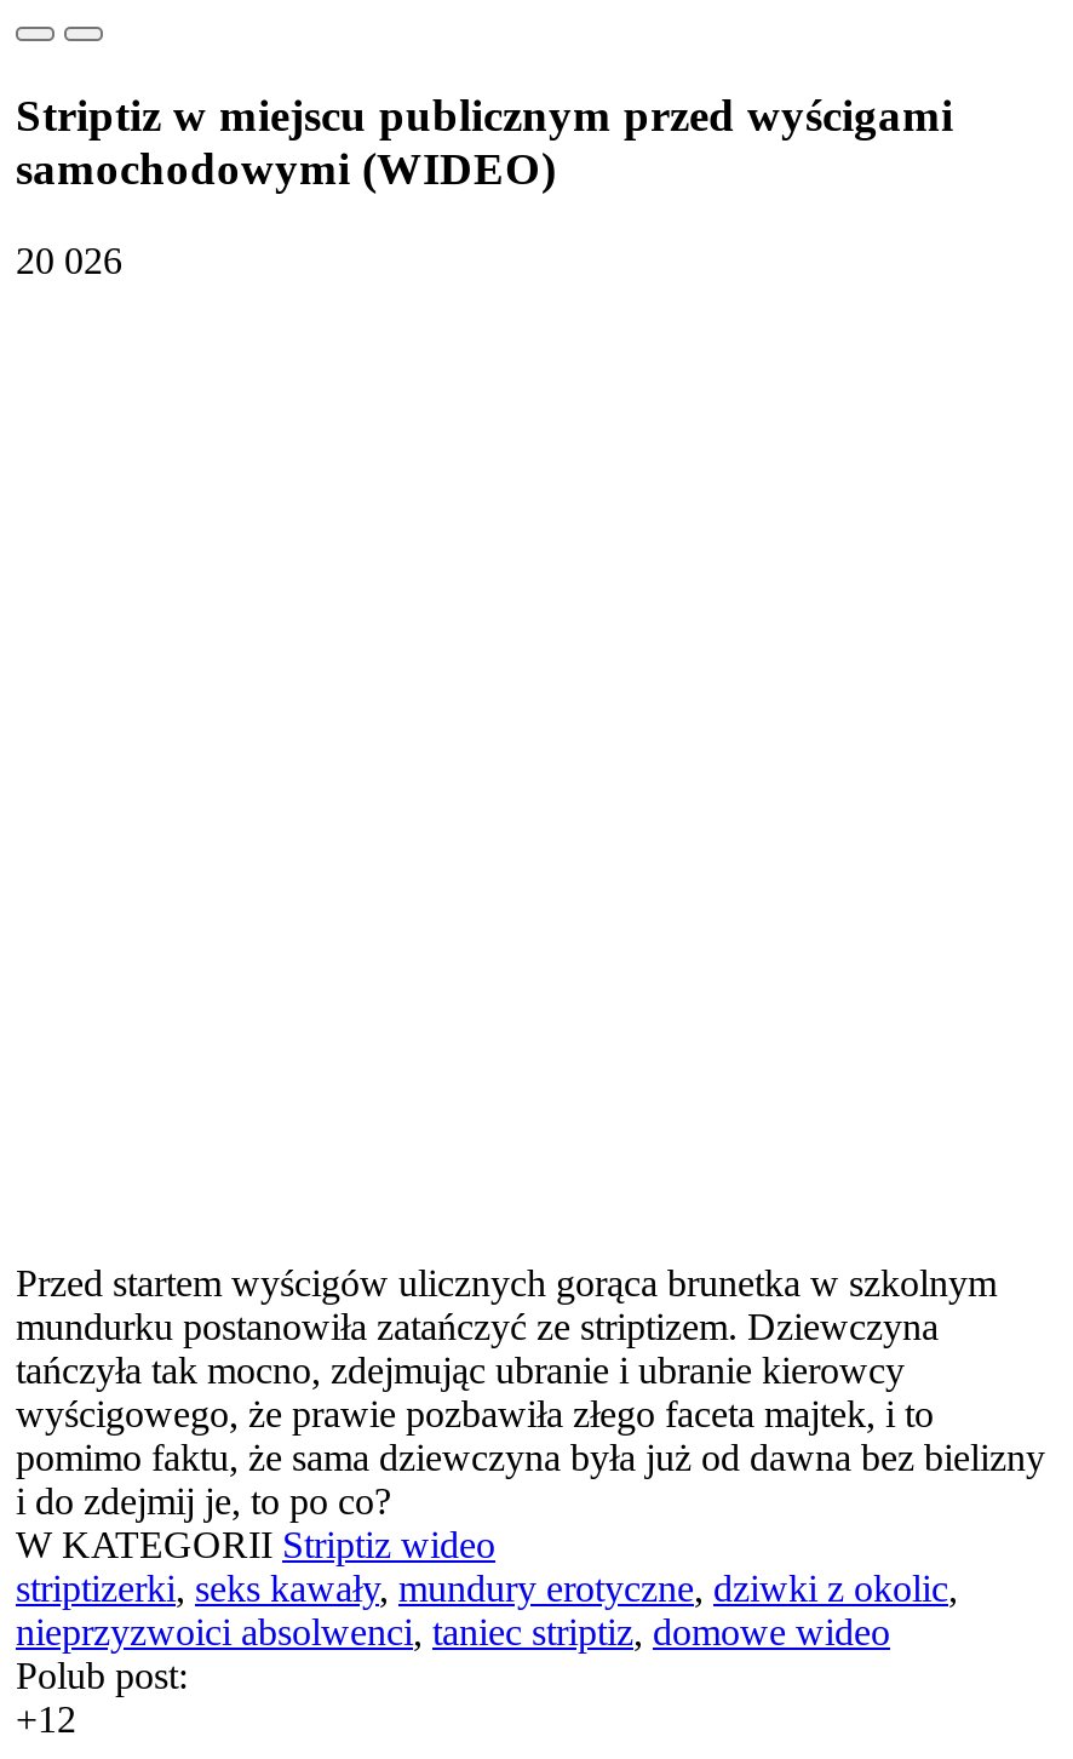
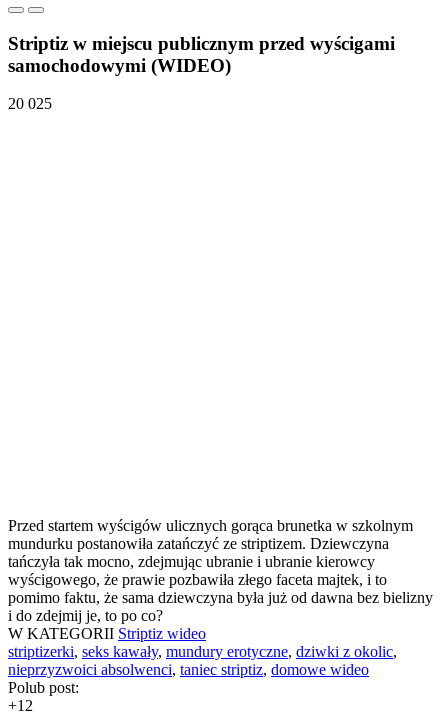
[16,241,122,282] 20 026 -> [8,95,52,112] 20 025

